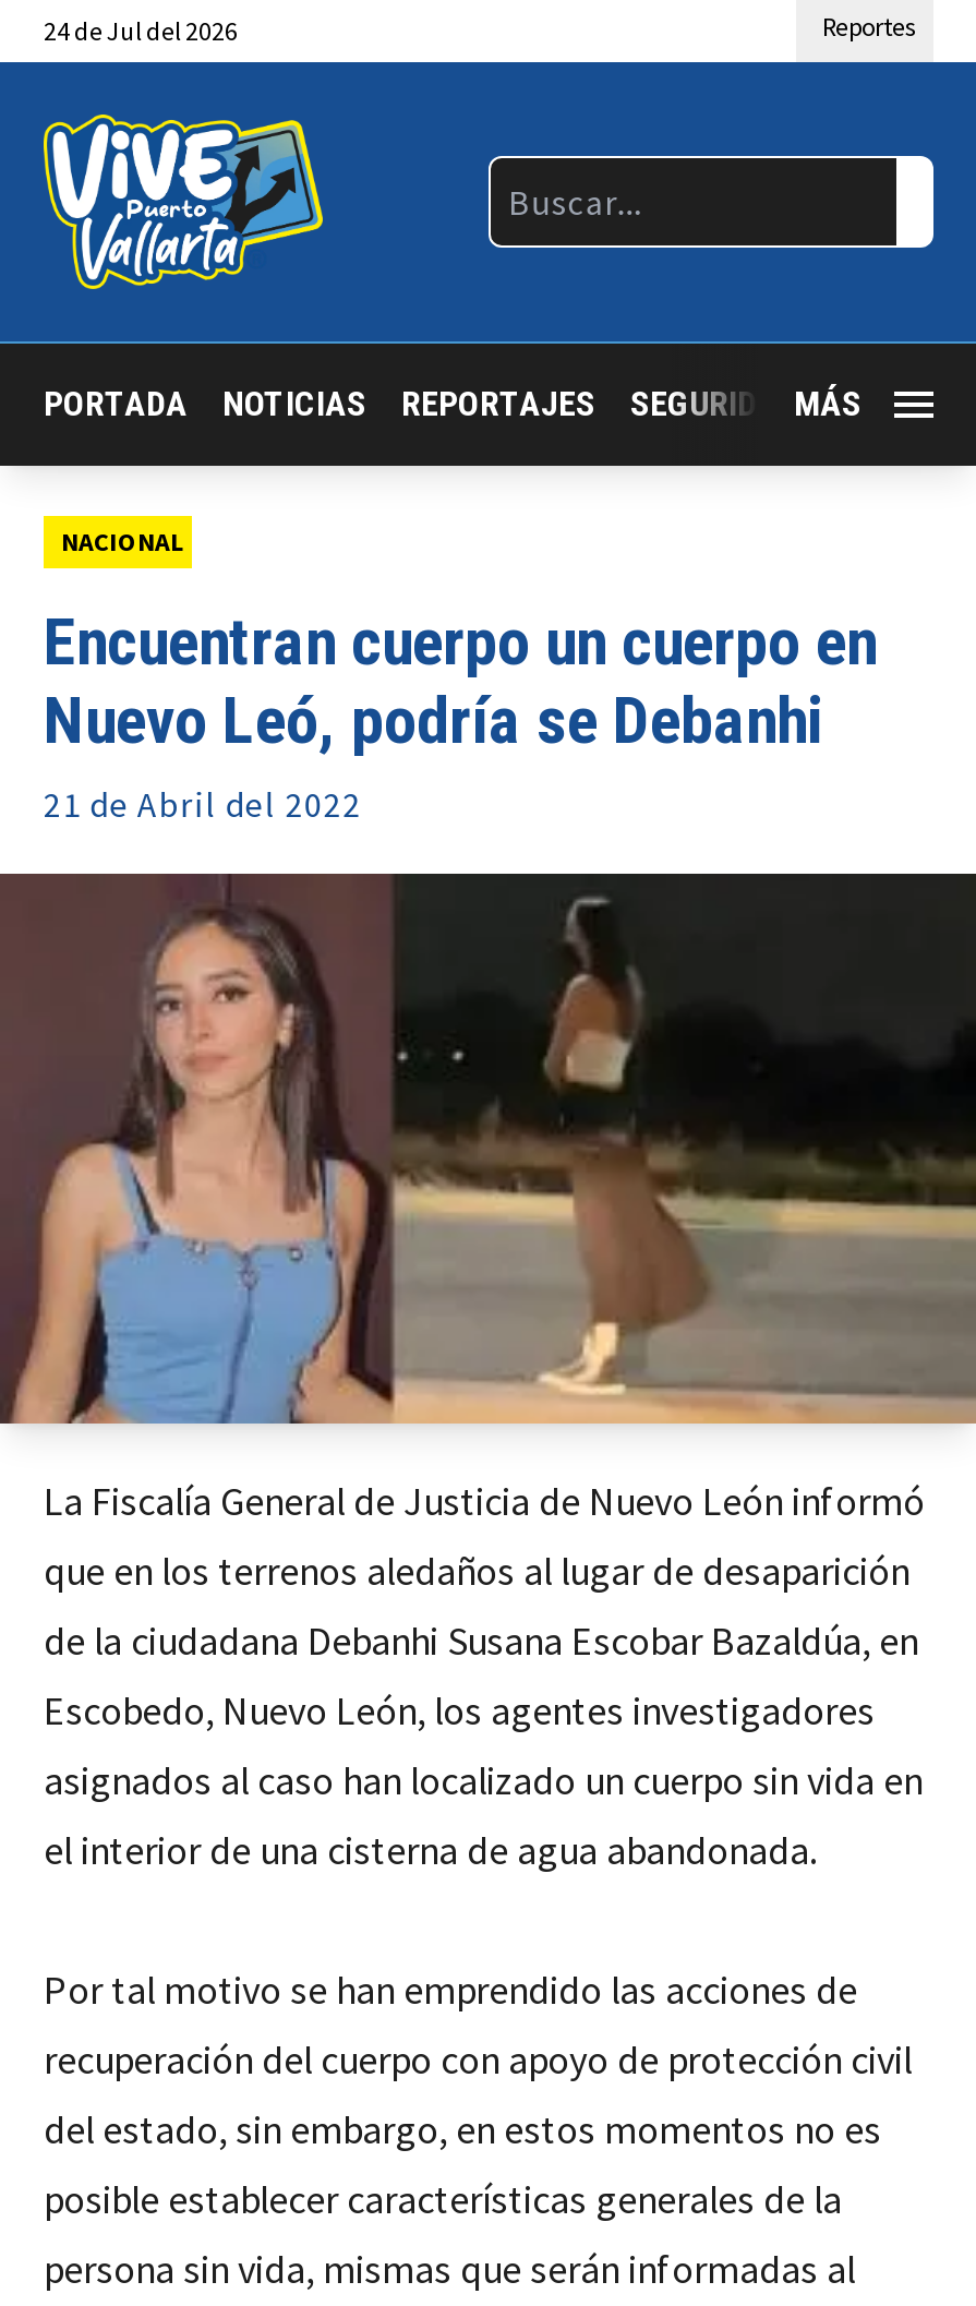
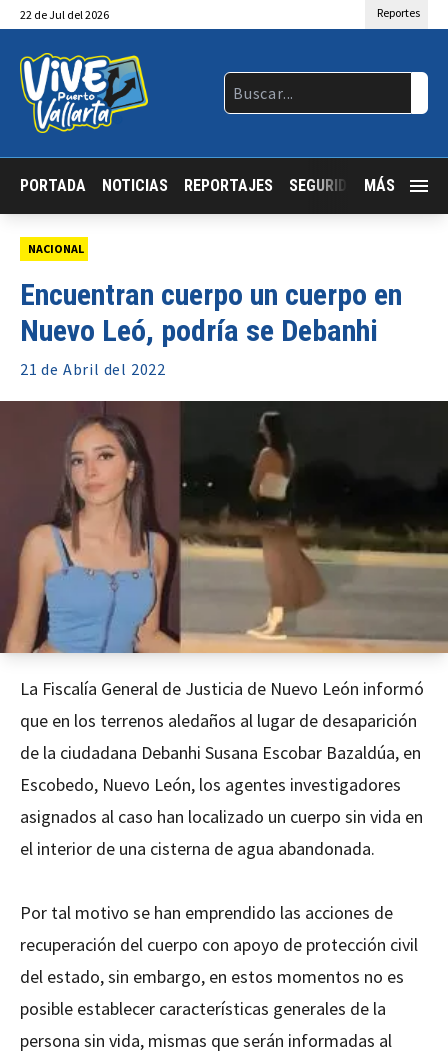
[44,14,238,47] 24deJul del 2026 -> [20,7,109,22] 22deJul del 2026

